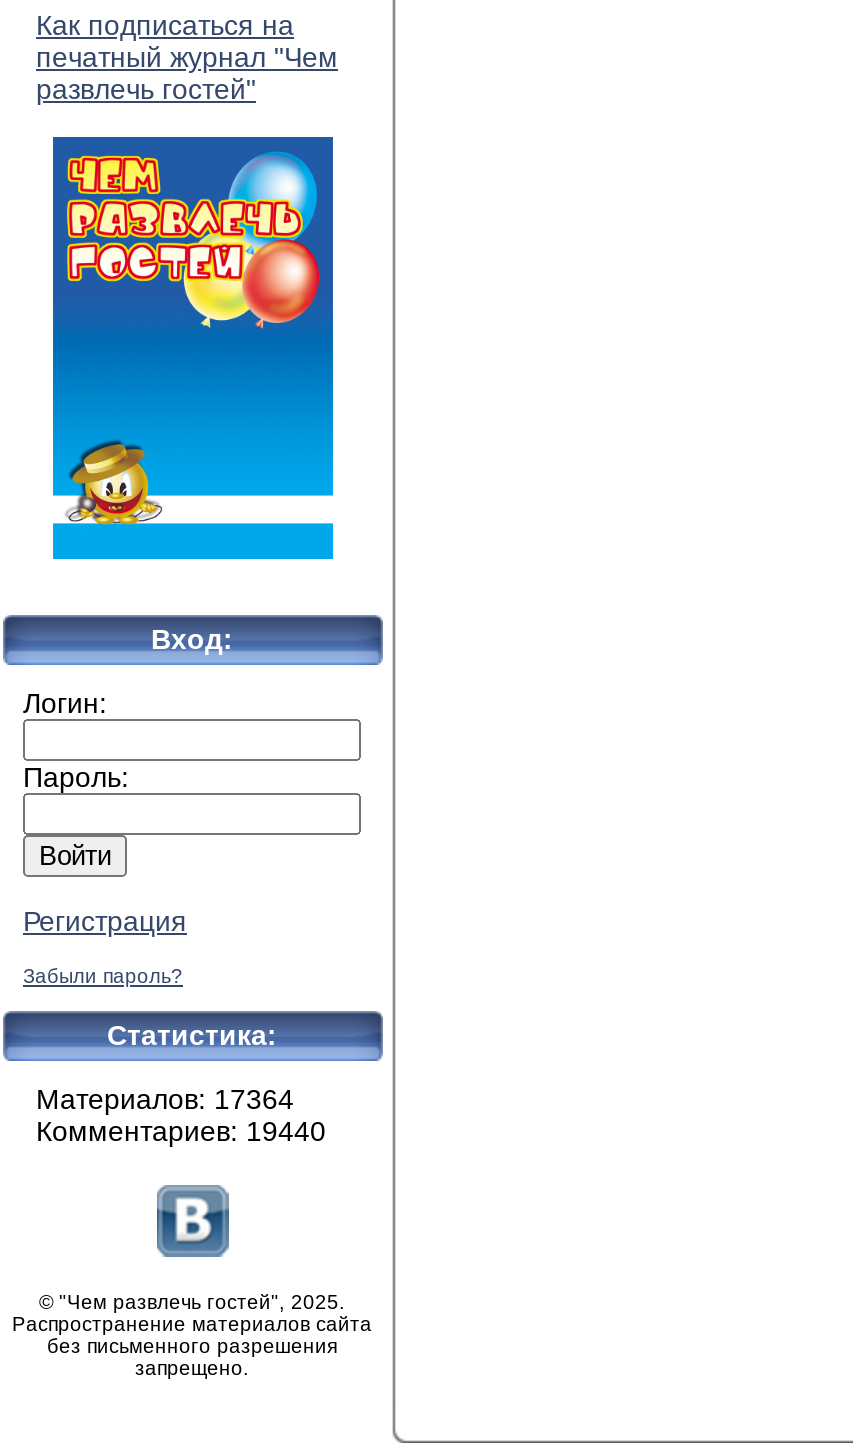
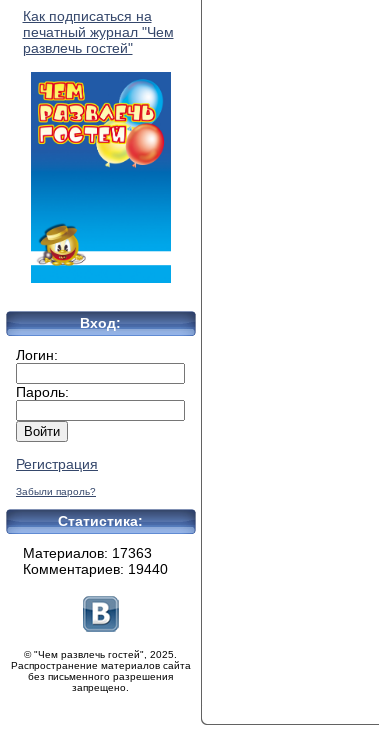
[36,1083,294,1115] Материалов: 17364 -> [22,545,151,561] Материалов: 17363

